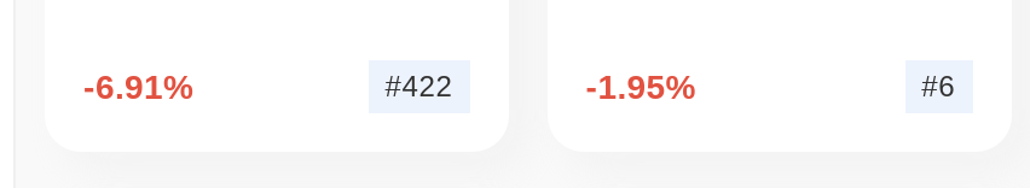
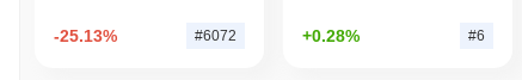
[83,67,453,105] -6.91% | #422 -> [54,26,236,45] -25.13% | #6072
[586,67,695,105] -1.95% -> [302,26,359,45] +0.28%

